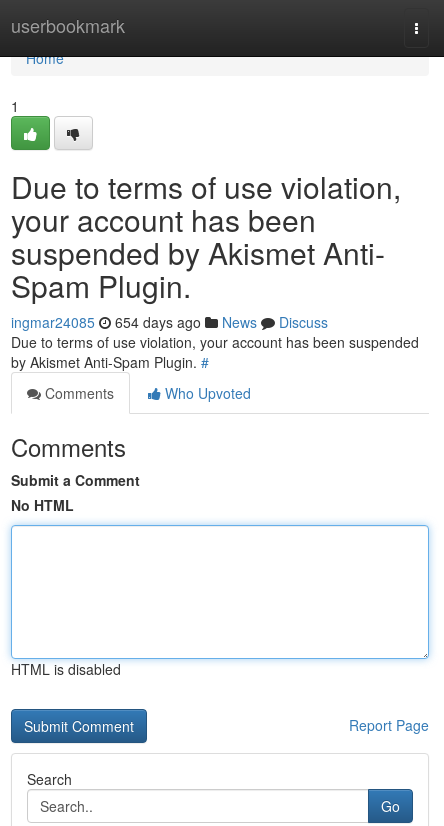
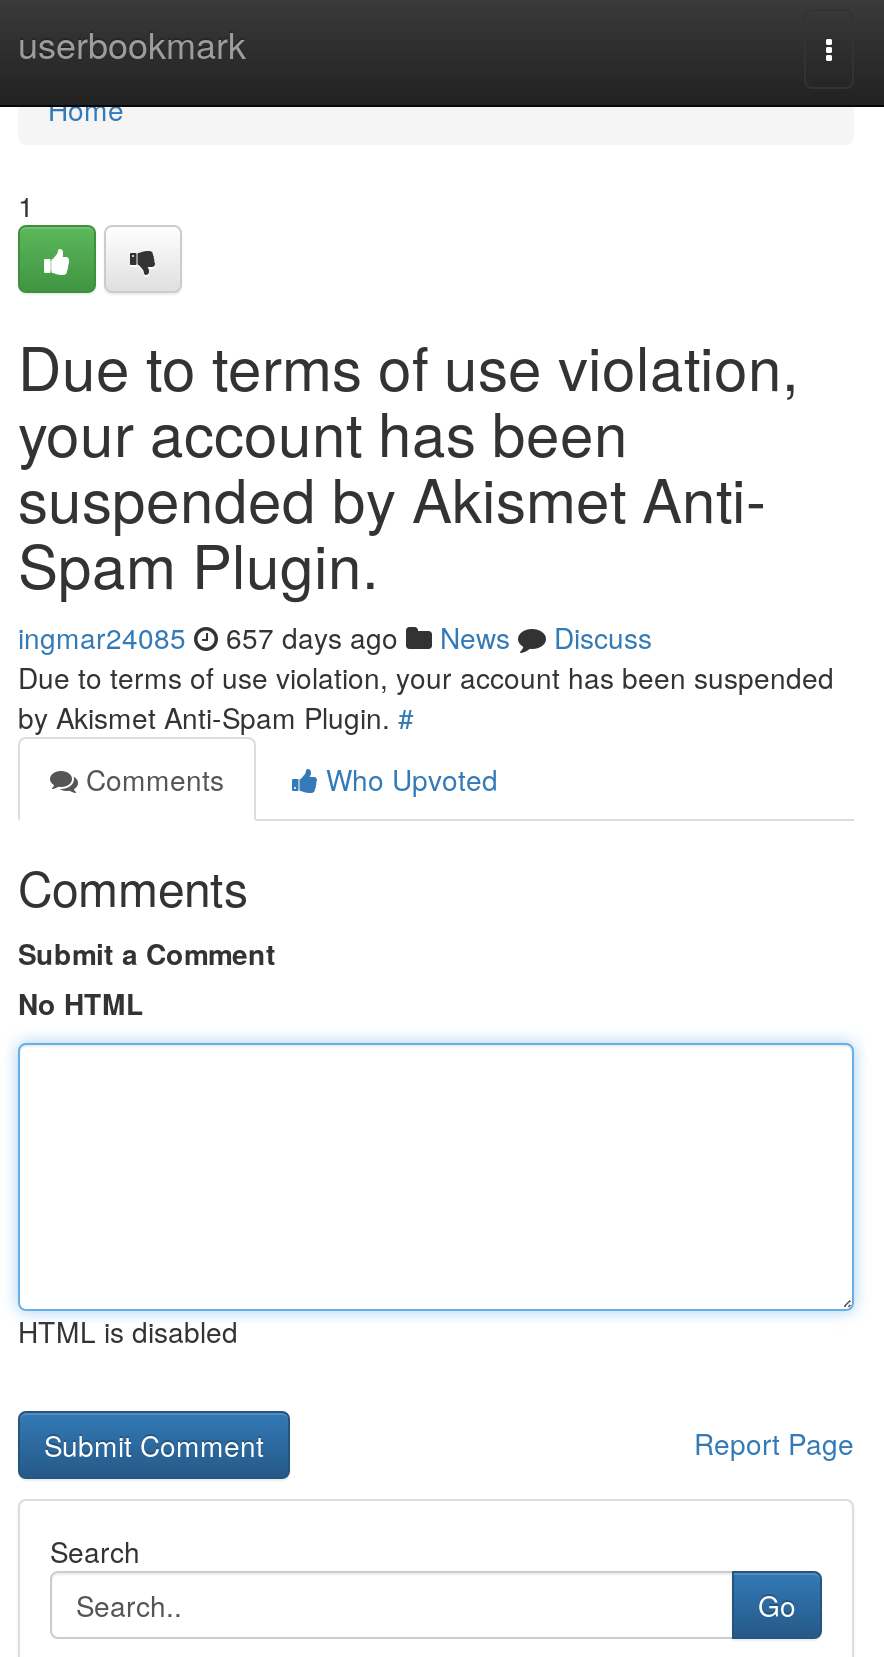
[11,312,328,332] ingmar24085 654 days ago News Discuss -> [18,617,652,657] ingmar24085 657 days ago News Discuss

